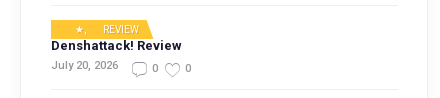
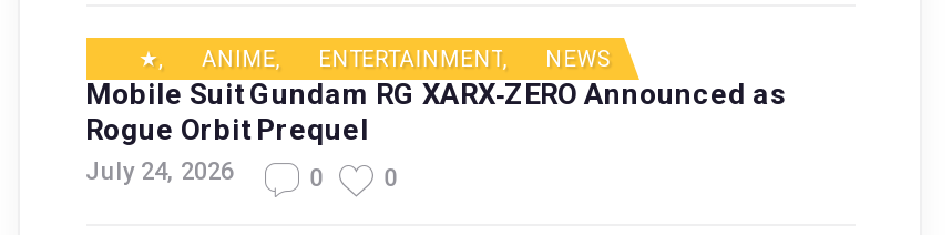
[50,24,181,72] REVIEW | Denshattack! Review | July 20, 2026 -> [85,45,786,187] ANIME, | ENTERTAINMENT, | NEWS | Mobile Suit Gundam RG XARX‑ZERO Announced as | Rogue Orbit Prequel | July 24, 2026

